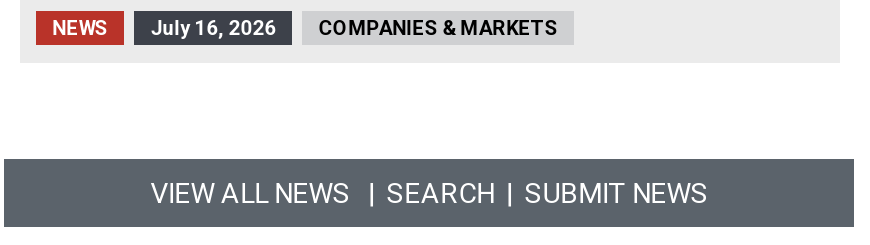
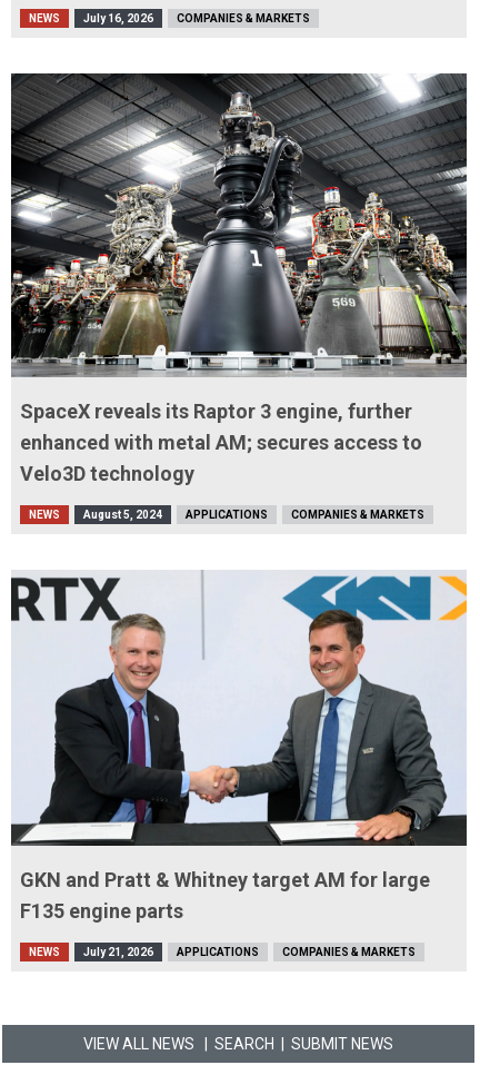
none -> [10,72,468,521] [image] | SpaceX reveals its Raptor 3 engine, further | enhanced with metal AM; secures access to | Velo3D technology | APPLICATIONS | COMPANIES & MARKETS | NEWS | August 5, 2024
none -> [10,571,468,958] [image] | GKN and Pratt & Whitney target AM for large | F135 engine parts | APPLICATIONS | COMPANIES & MARKETS | NEWS | July 21, 2026

